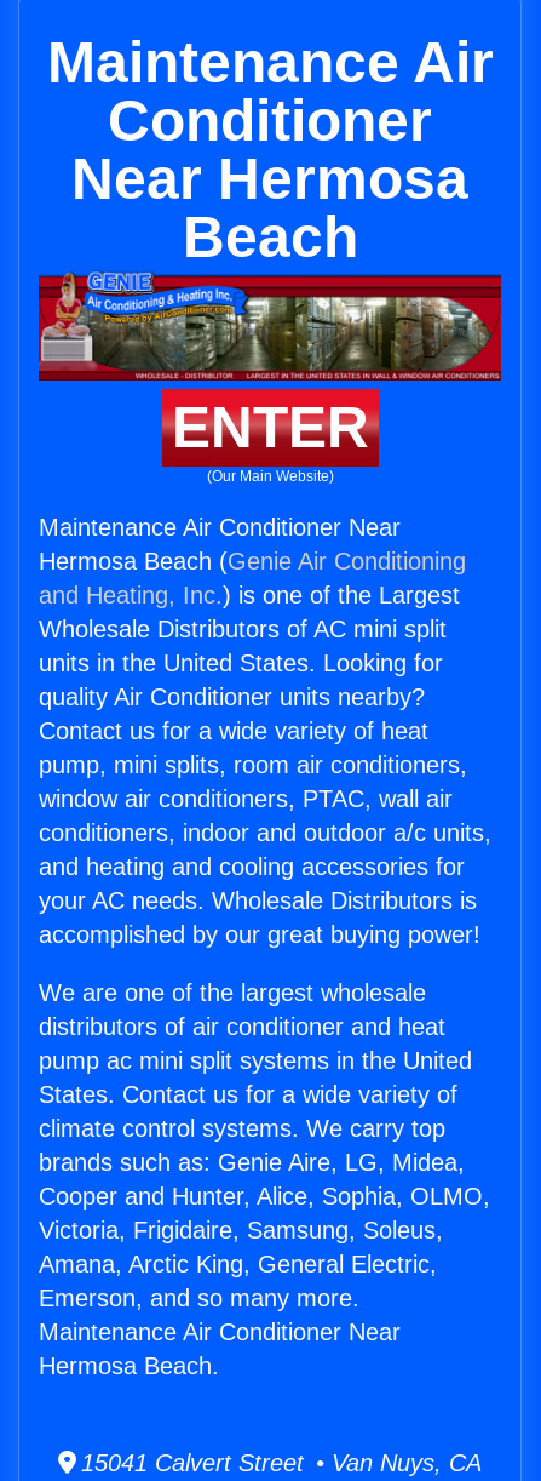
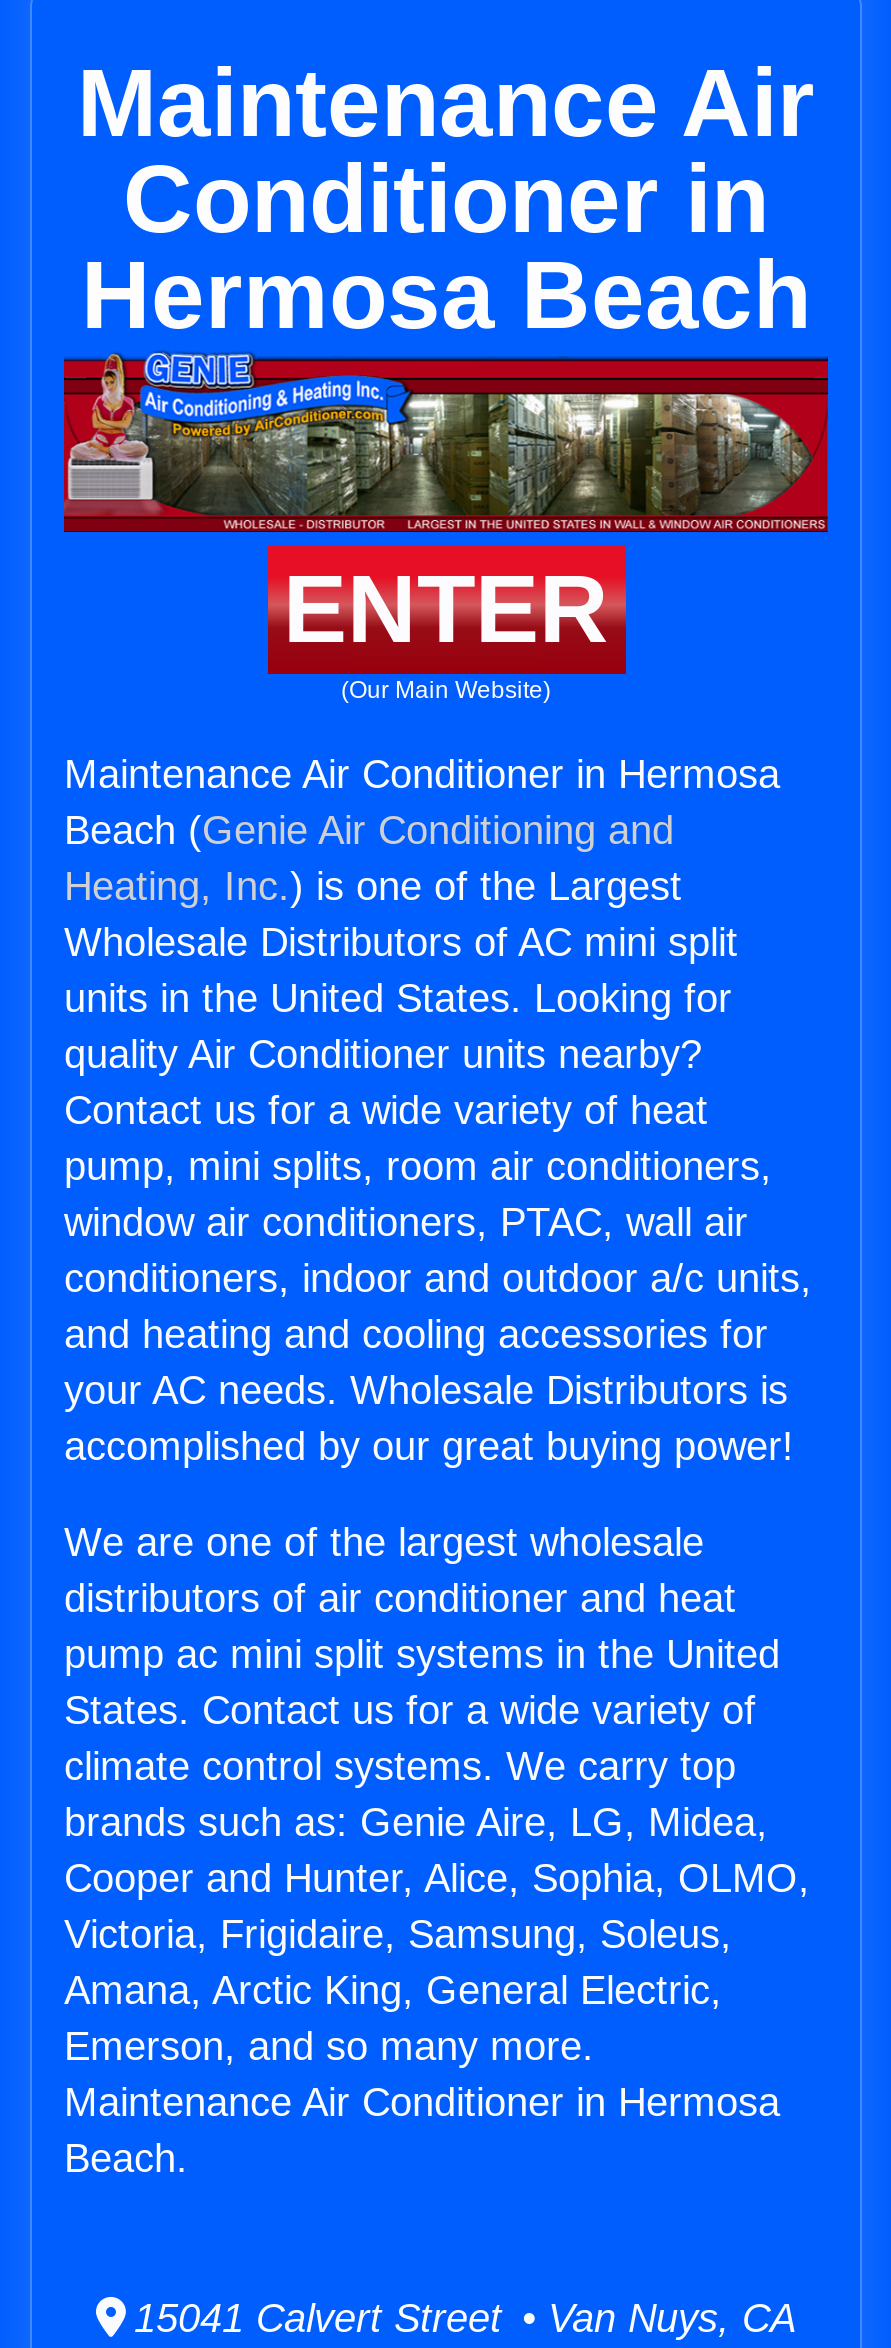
[71,88,468,269] Conditioner | Near Hermosa | Beach -> [81,146,811,348] Conditioner in | Hermosa Beach
[39,514,466,609] Maintenance Air Conditioner Near | Hermosa Beach (Genie Air Conditioning | and Heating, Inc.) is one of the Largest -> [64,752,780,908] Maintenance Air Conditioner in Hermosa | Beach (Genie Air Conditioning and | Heating, Inc.) is one of the Largest
[39,1319,401,1379] Maintenance Air Conditioner Near | Hermosa Beach. -> [64,2080,780,2180] Maintenance Air Conditioner in Hermosa | Beach.

